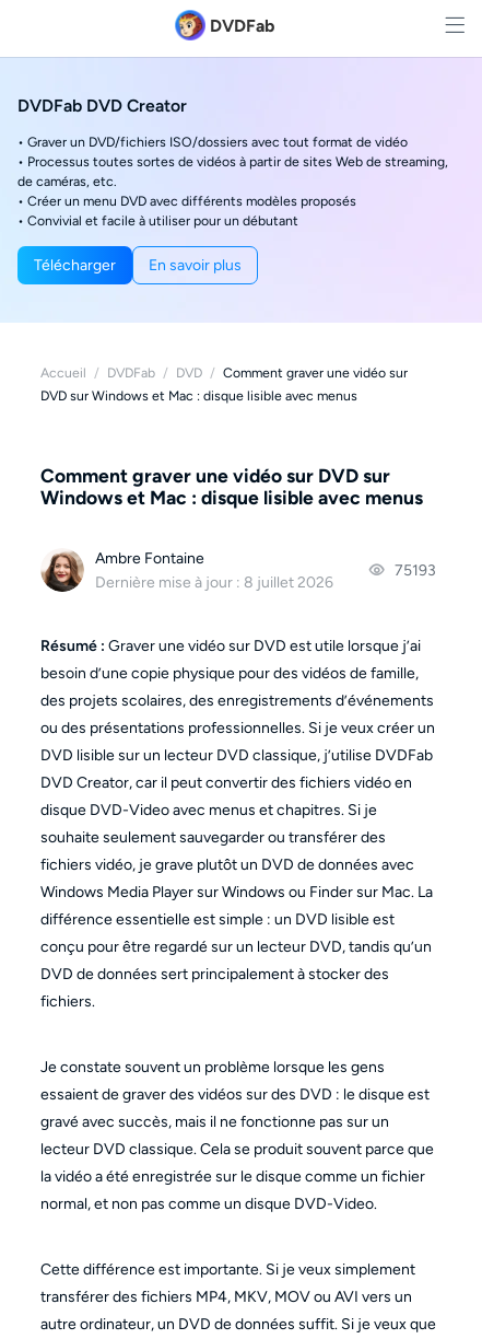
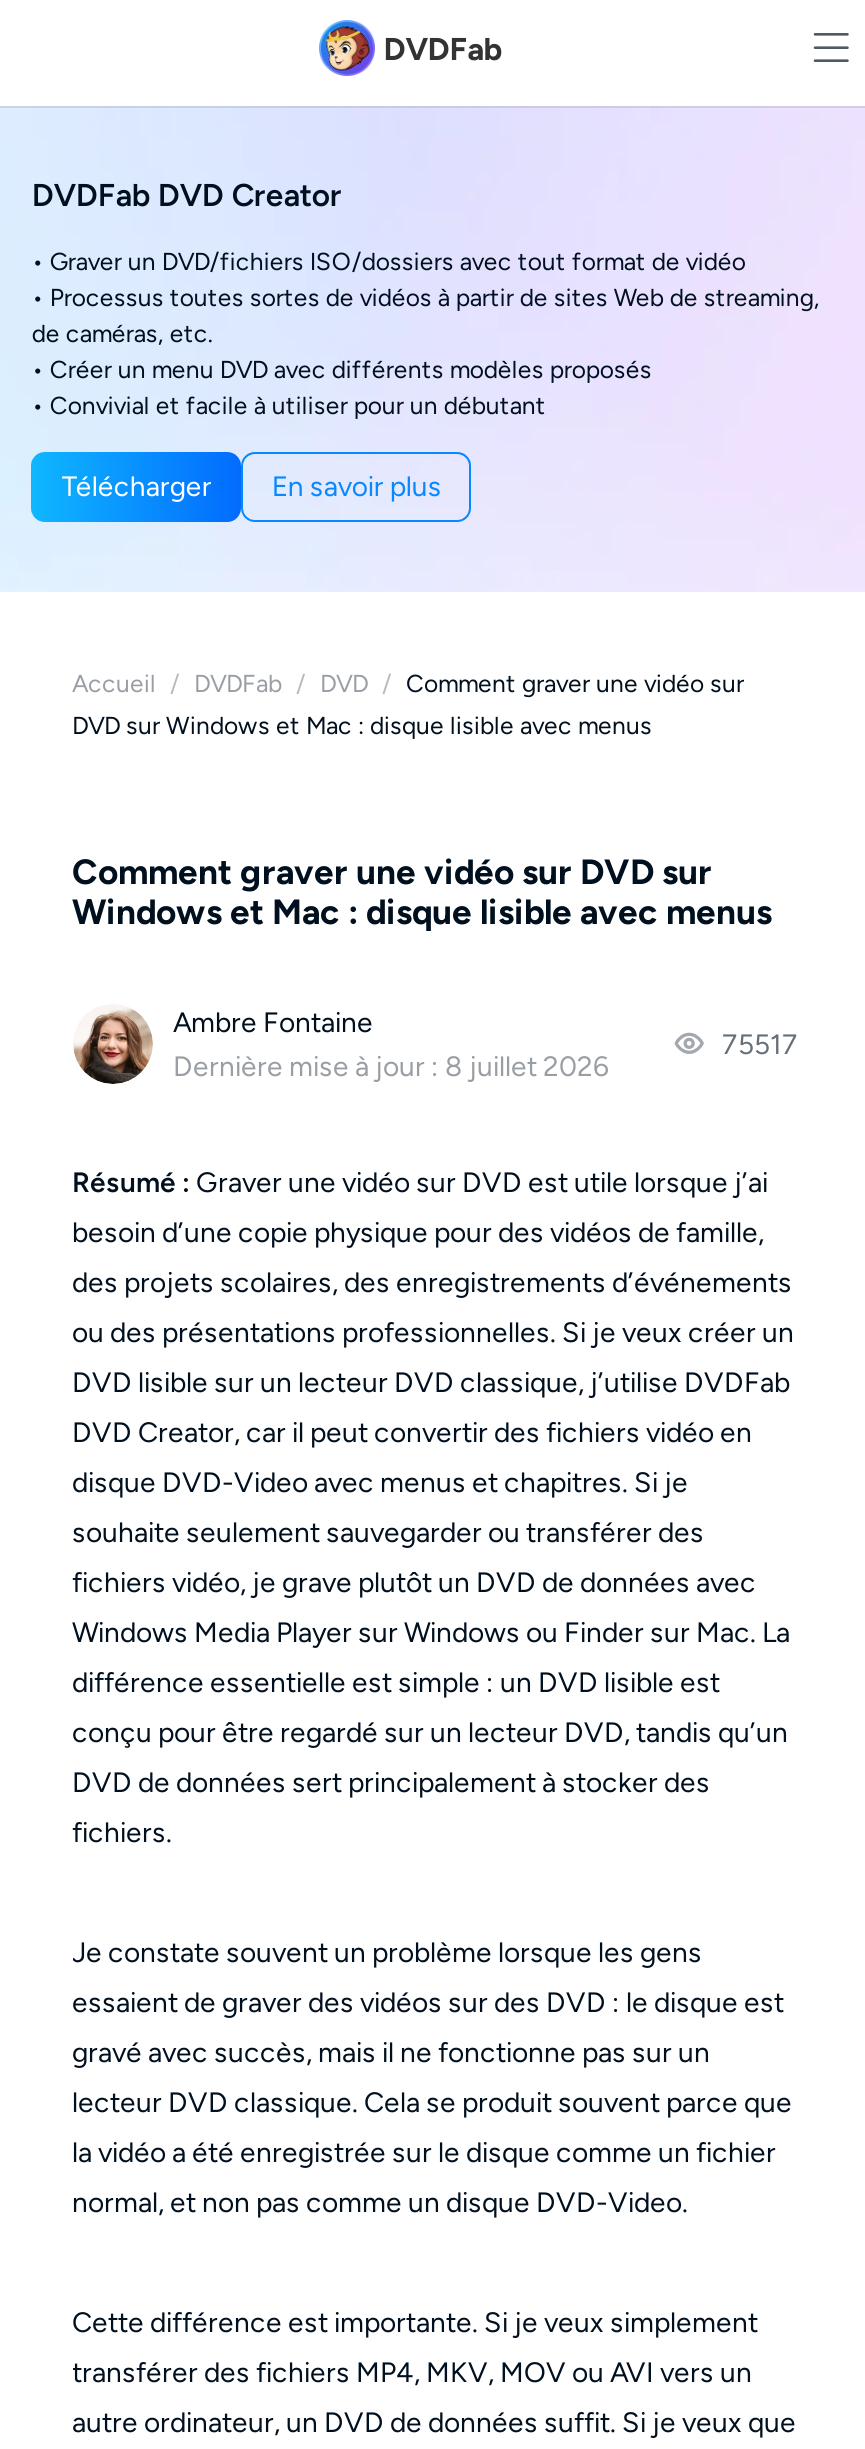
[395,561,437,580] 75193 -> [722,1028,798,1062] 75517

